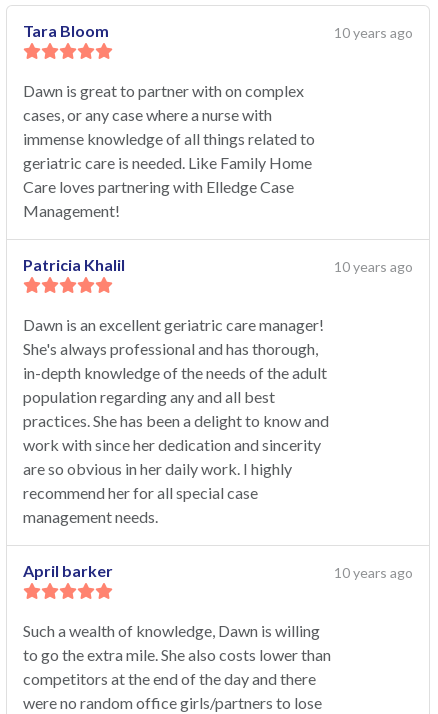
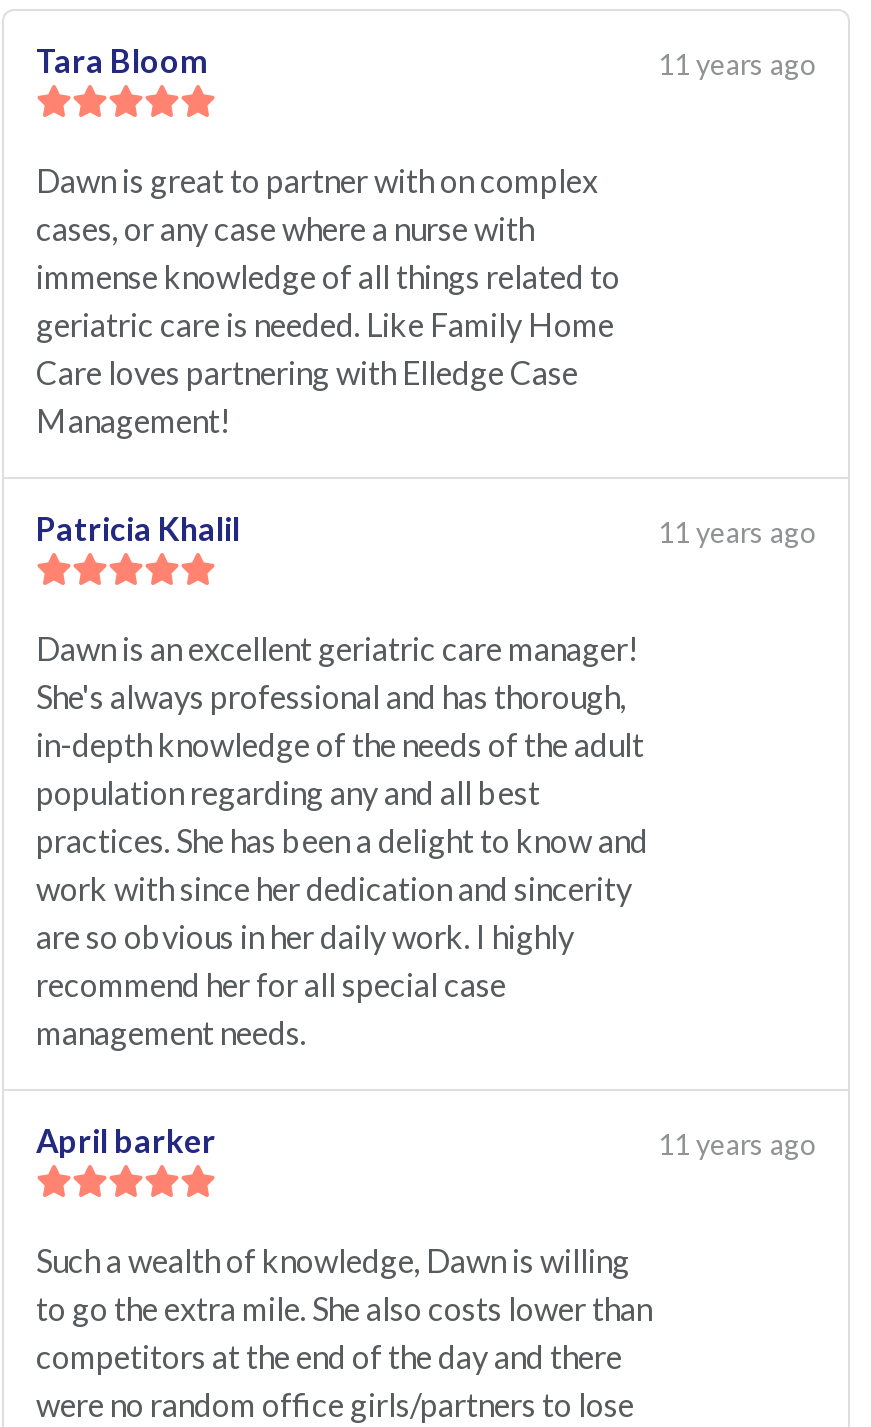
[334,23,413,40] 10 years ago -> [658,46,816,80] 11 years ago
[334,257,413,274] 10 years ago -> [658,514,816,548] 11 years ago
[334,563,413,580] 10 years ago -> [658,1126,816,1160] 11 years ago

